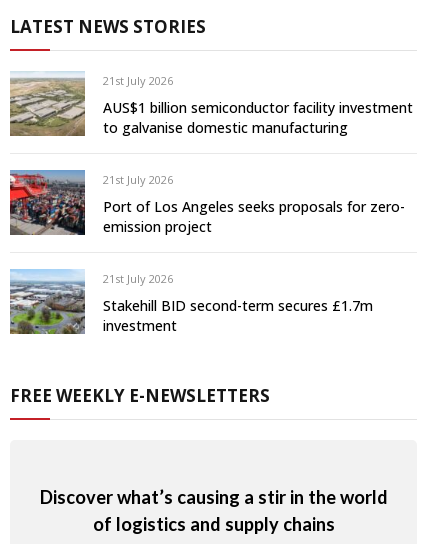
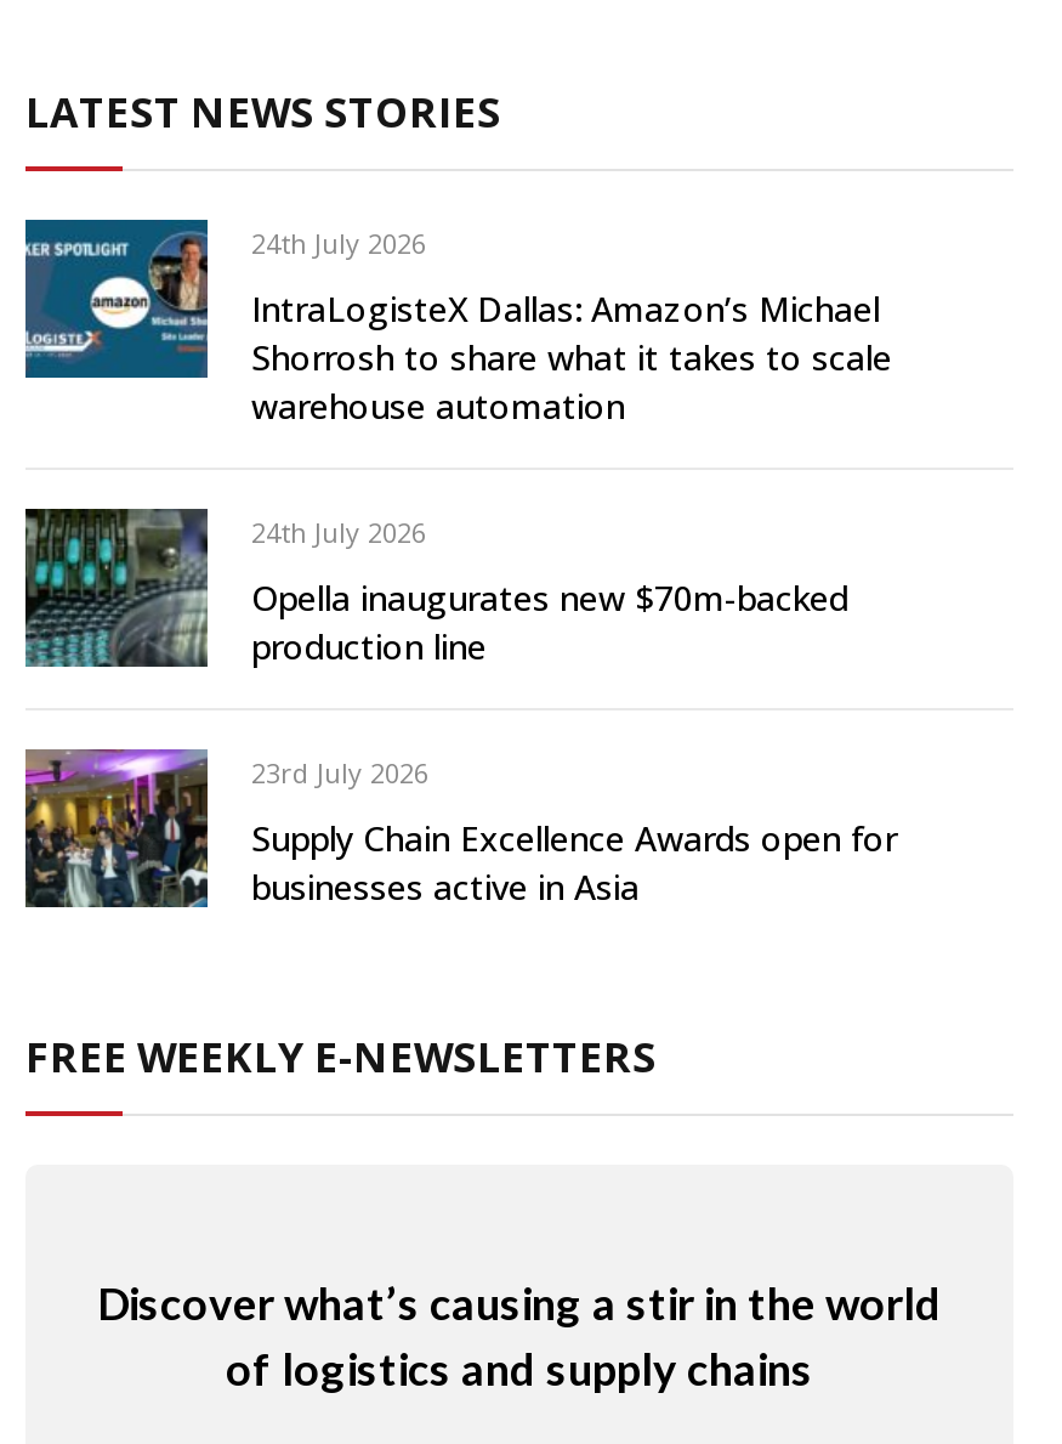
[9,71,173,137] [image] | 21st July 2026 -> [23,217,426,380] [image] | 24th July 2026
[103,98,413,137] AUS$1 billion semiconductor facility investment | to galvanise domestic manufacturing -> [251,285,892,428] IntraLogisteX Dallas: Amazon’s Michael | Shorrosh to share what it takes to scale | warehouse automation
[9,169,173,236] [image] | 21st July 2026 -> [23,506,426,667] [image] | 24th July 2026
[103,197,405,236] Port of Los Angeles seeks proposals for zero- | emission project -> [251,574,848,668] Opella inaugurates new $70m-backed | production line
[9,269,173,335] [image] | 21st July 2026 -> [23,747,428,910] [image] | 23rd July 2026
[103,296,373,335] Stakehill BID second-term secures £1.7m | investment -> [251,814,897,909] Supply Chain Excellence Awards open for | businesses active in Asia

